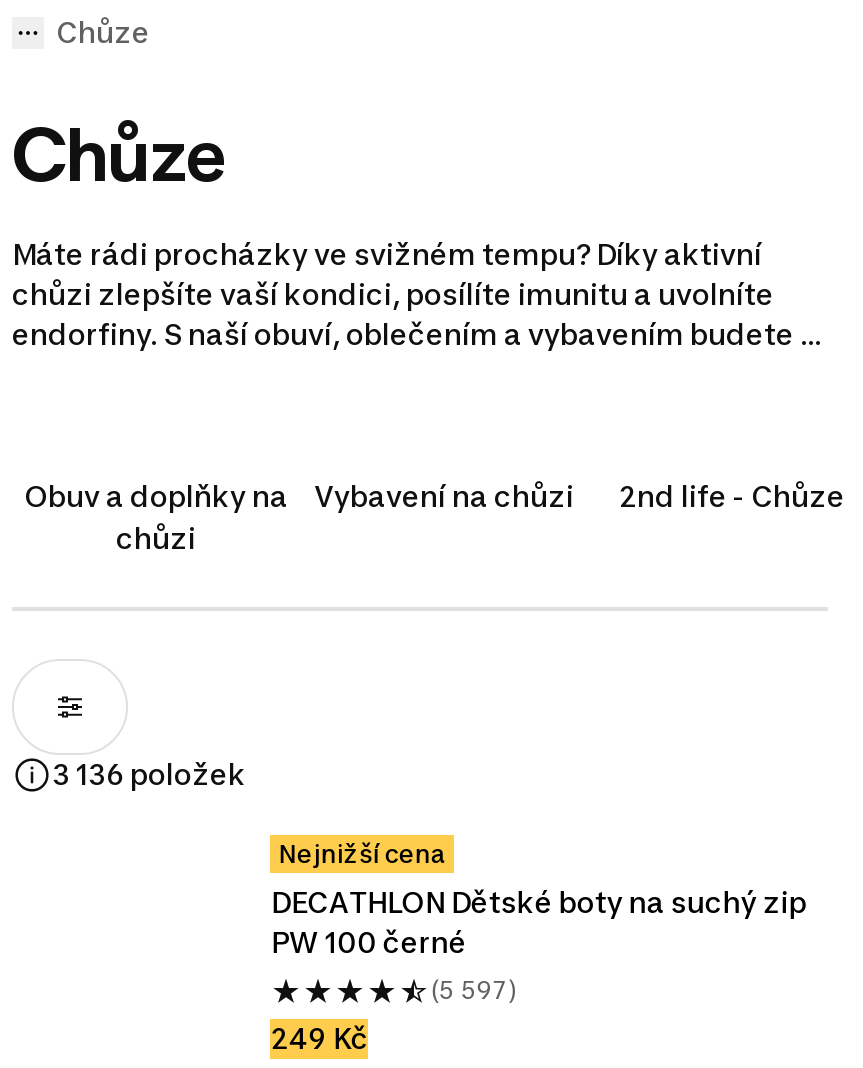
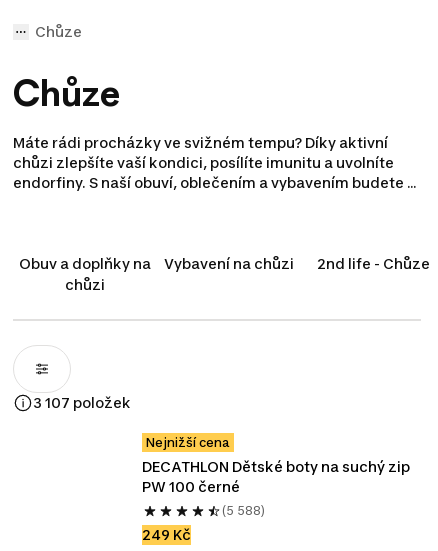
[52,757,246,791] 3 136 položek -> [33,394,131,411] 3 107 položek
[431,975,517,1005] (5 597) -> [222,503,265,518] (5 588)

